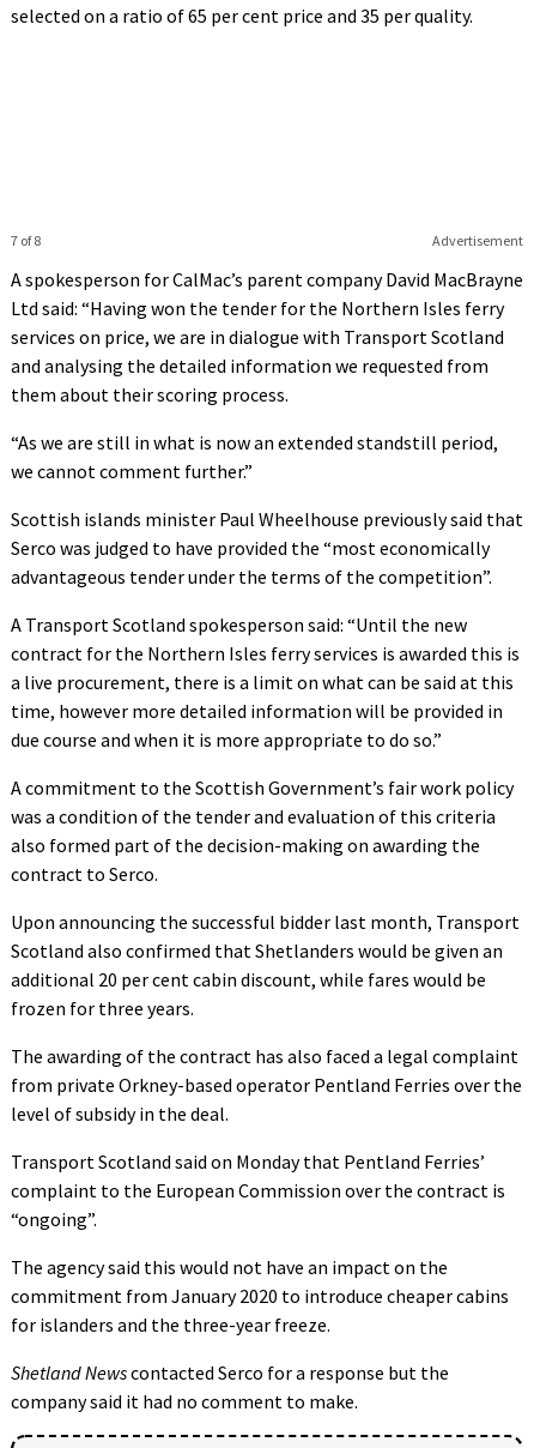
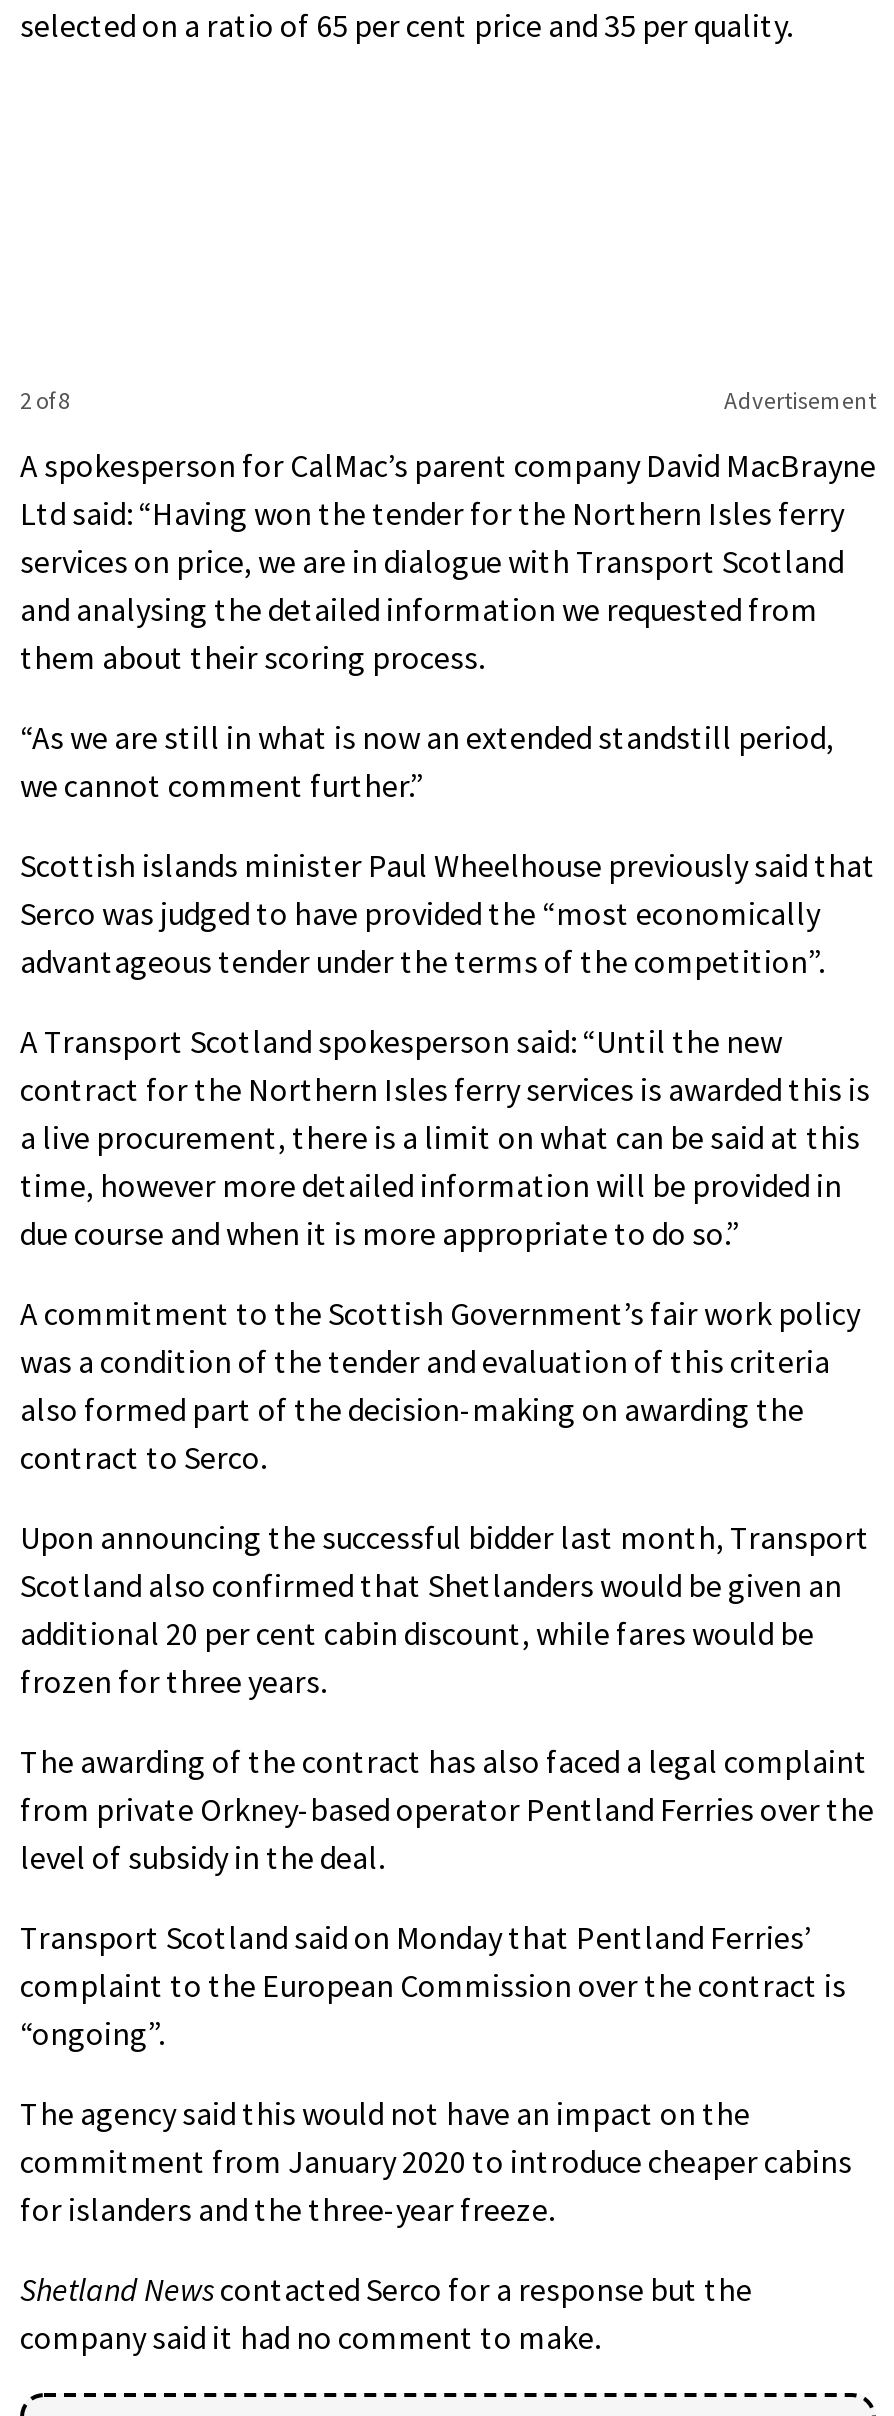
[11,231,41,249] 7 of 8 -> [20,385,70,415] 2 of 8

